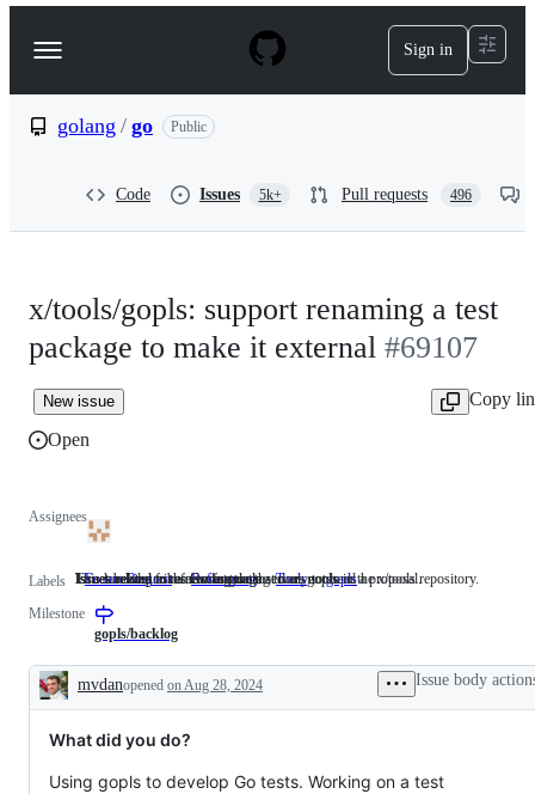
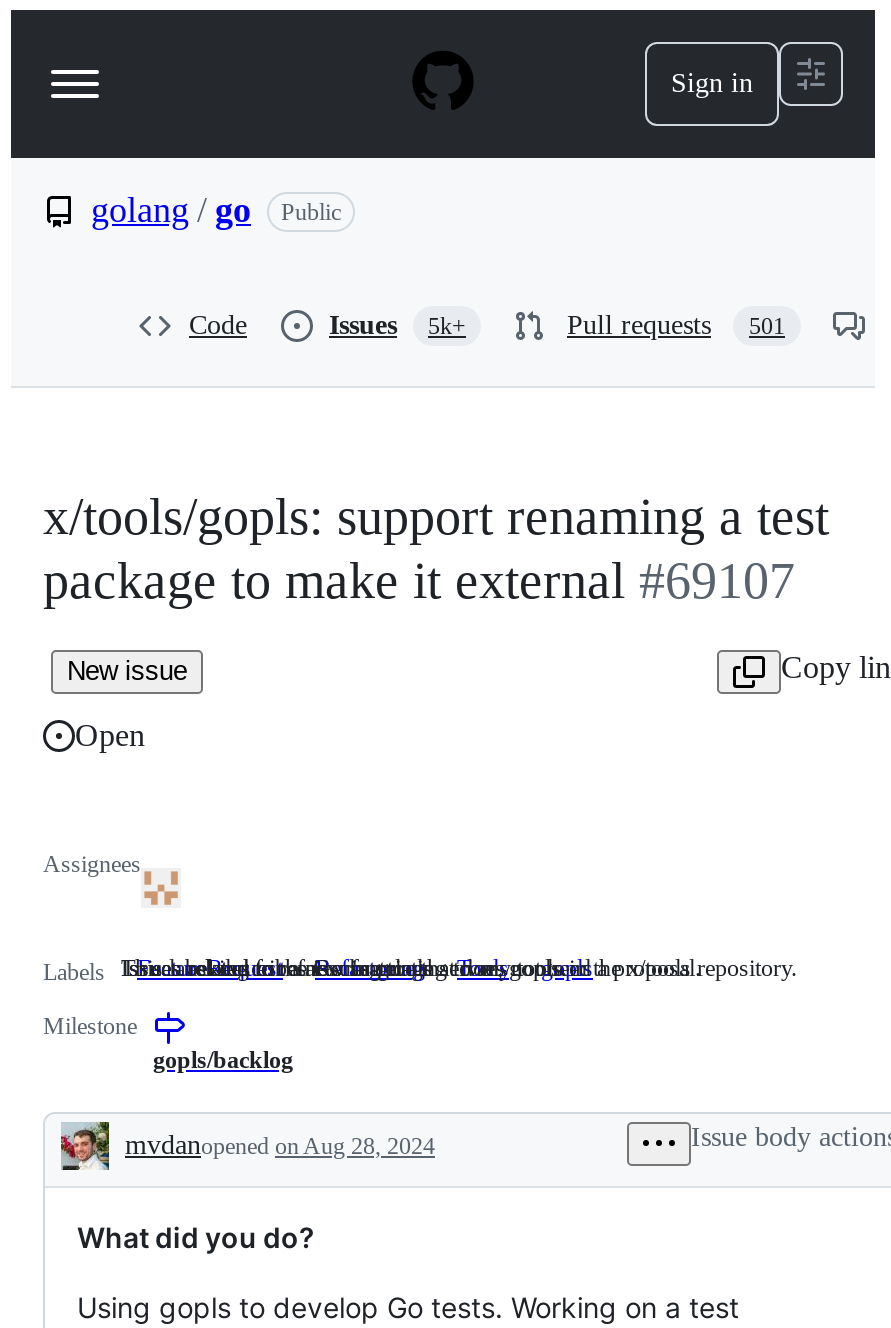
[342,185,472,203] Pull requests 496 -> [567,310,785,340] Pull requests 501

